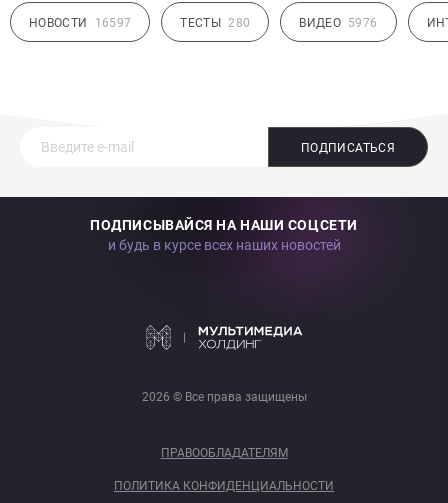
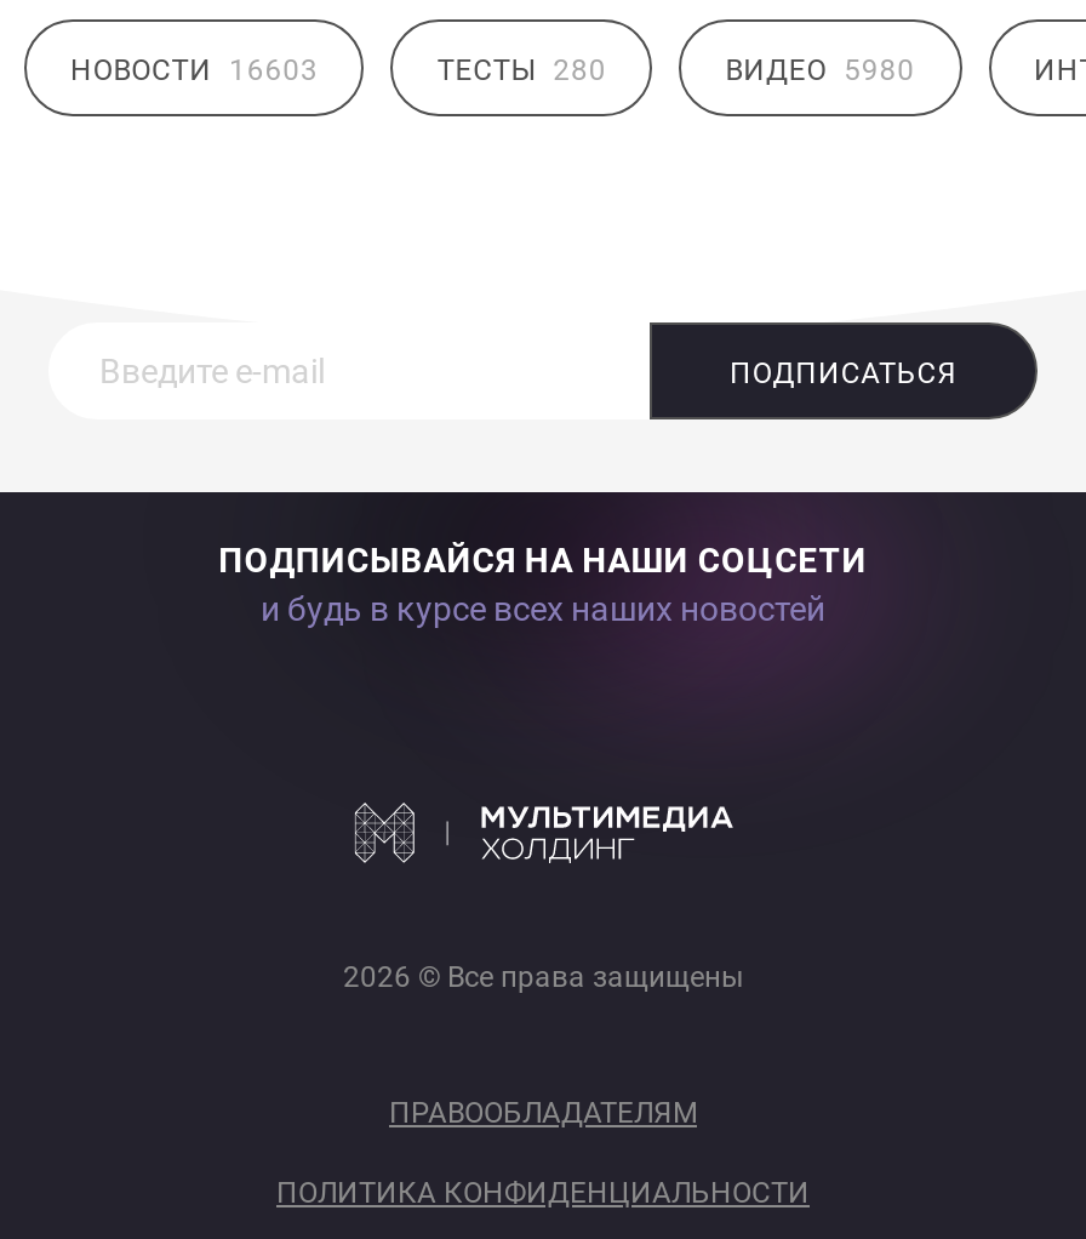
[29,16,131,30] НОВОСТИ 16597 -> [70,53,318,87] НОВОСТИ 16603
[299,16,377,30] ВИДЕО 5976 -> [725,53,915,87] ВИДЕО 5980

